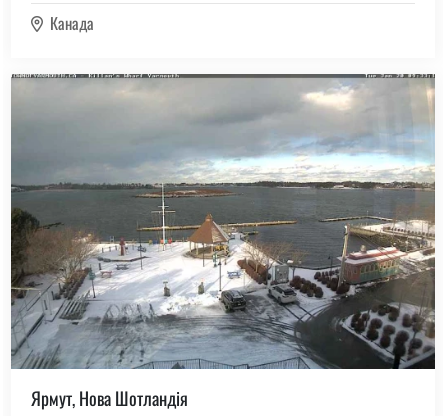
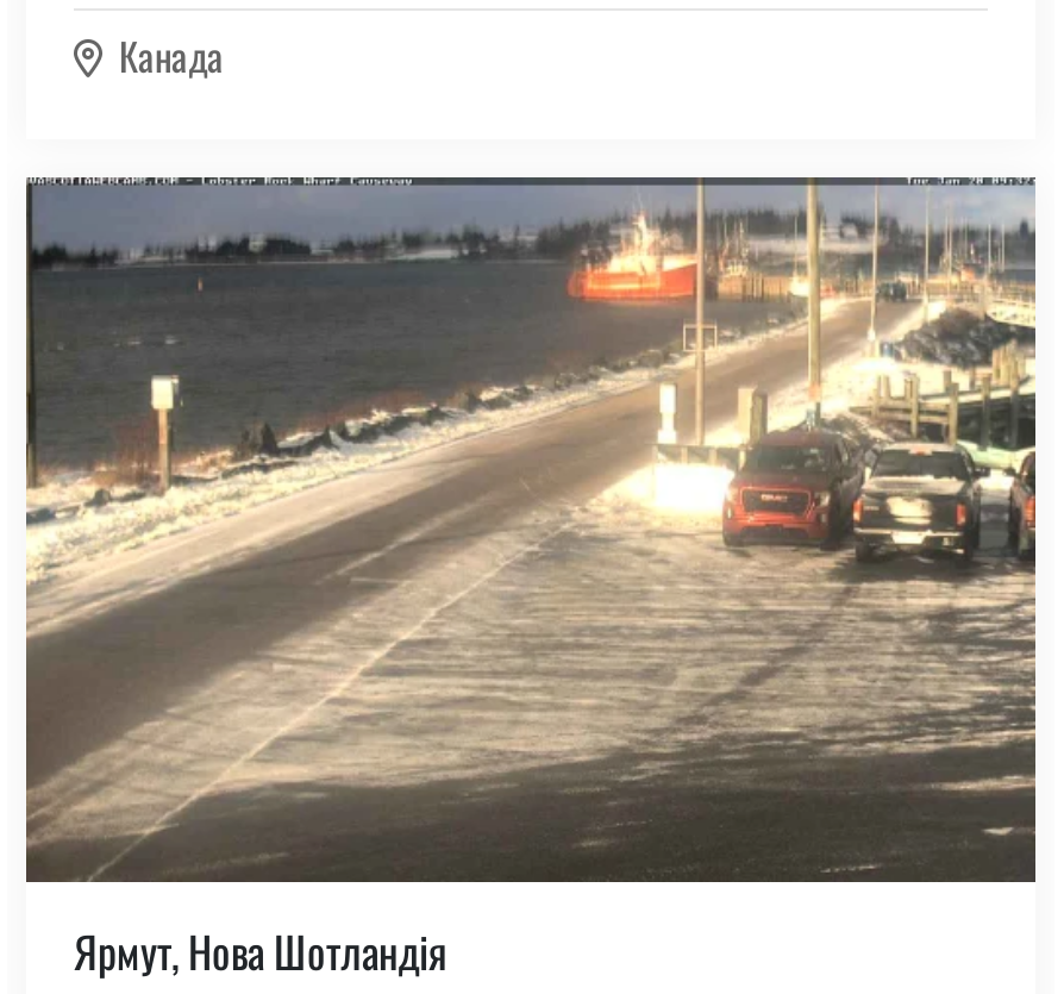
[10,74,435,370] [image] -> [24,177,1038,884] [image]

